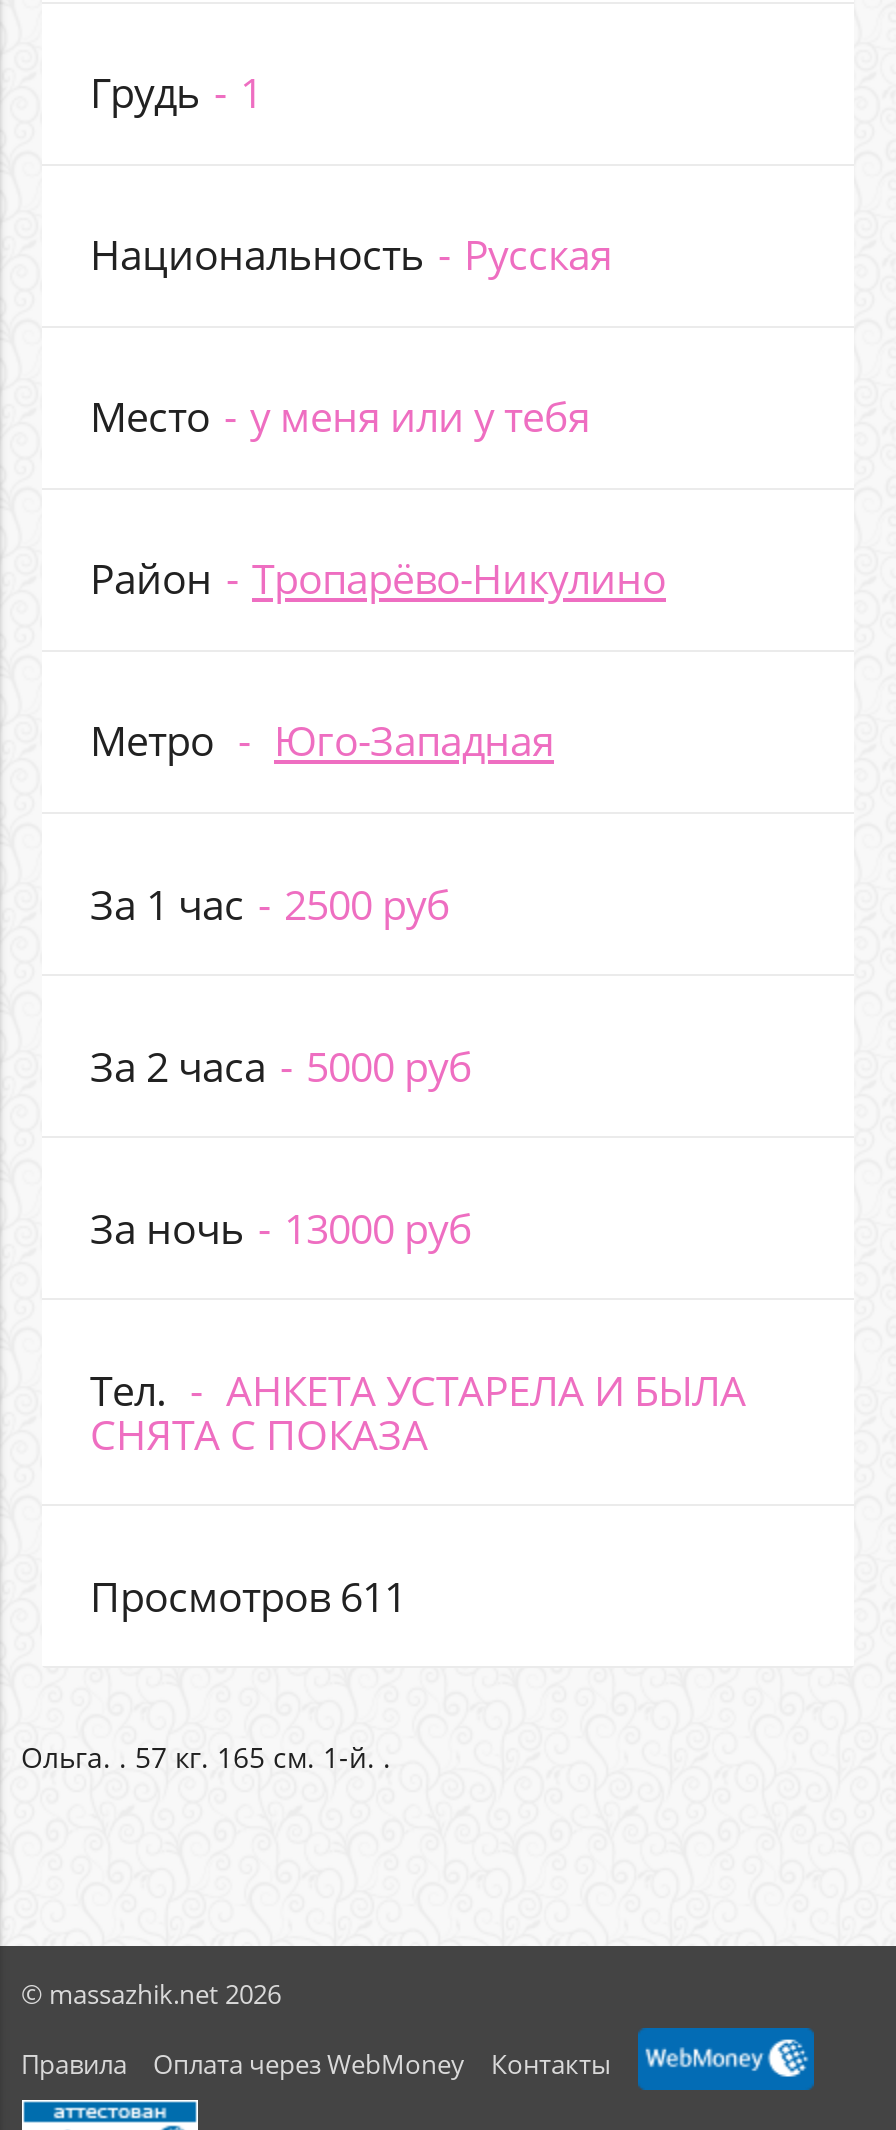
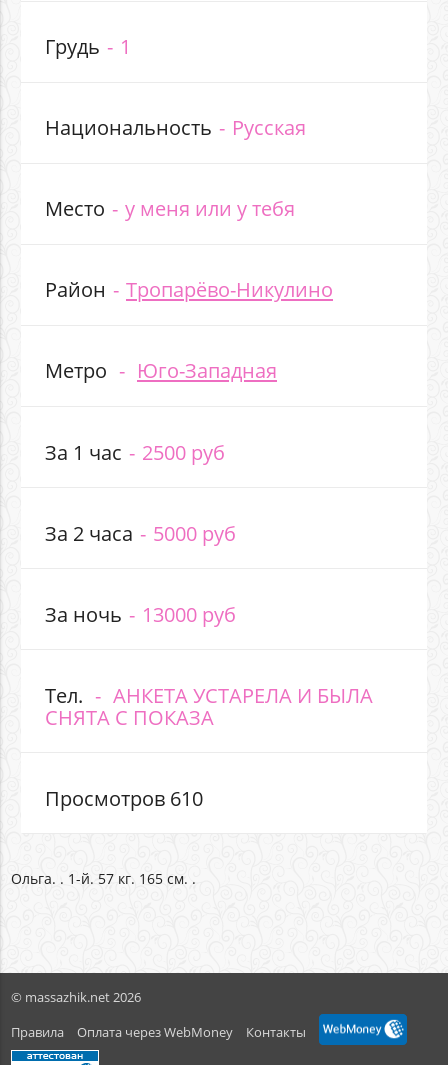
[90,1567,406,1623] Просмотров 611 -> [45,784,203,812] Просмотров 610
[21,1739,391,1777] Ольга. . 57 кг. 165 см. 1-й. . -> [10,869,195,888] Ольга. . 1-й. 57 кг. 165 см. .

